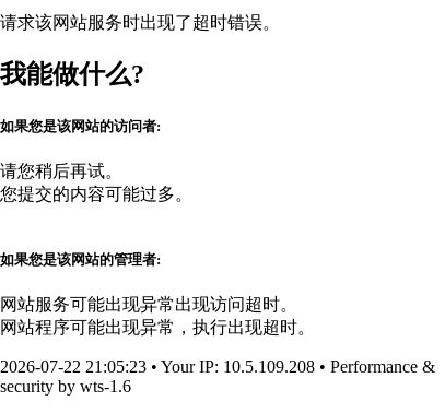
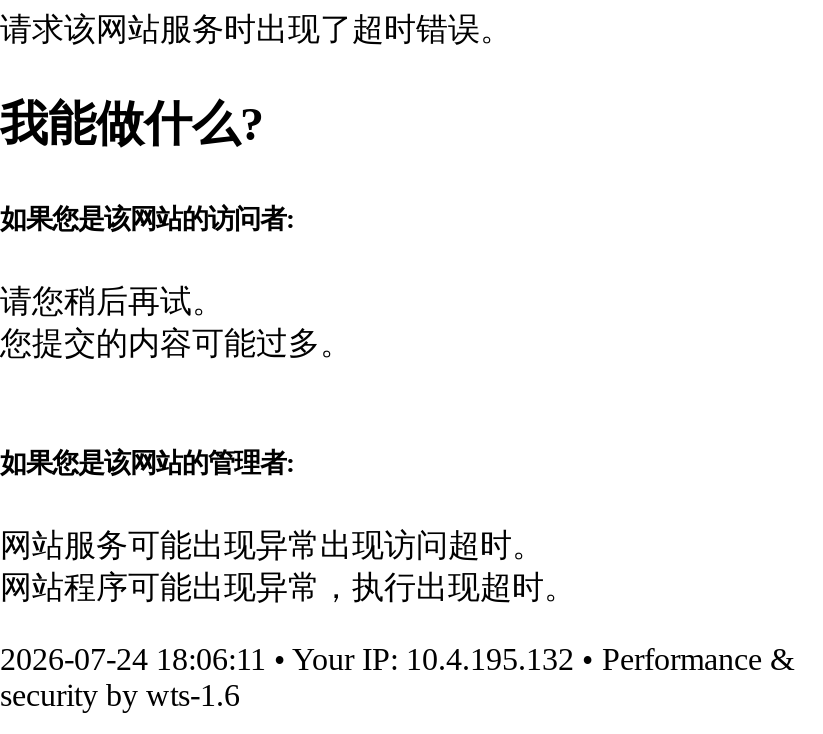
[0,357,435,376] 2026-07-22 21:05:23 • Your IP: 10.5.109.208 • Performance & -> [0,642,794,676] 2026-07-24 18:06:11 • Your IP: 10.4.195.132 • Performance &

